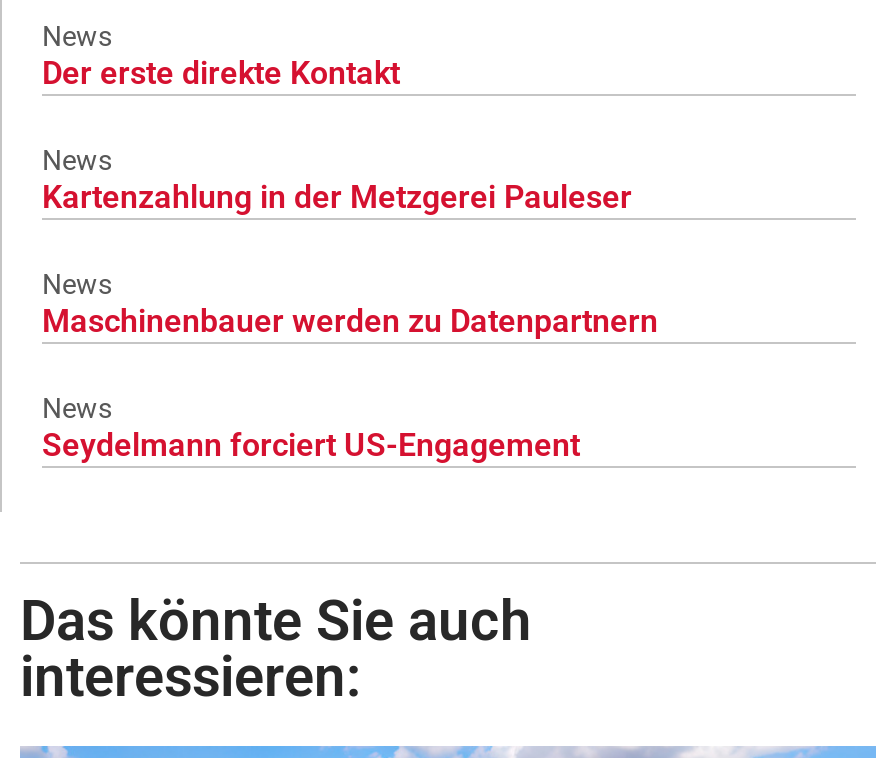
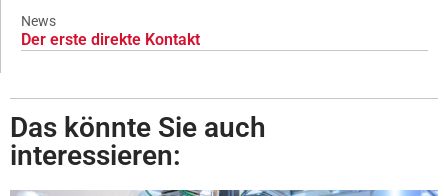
[42,144,658,464] News | Kartenzahlung in der Metzgerei Pauleser | News | Maschinenbauer werden zu Datenpartnern | News | Seydelmann forciert US-Engagement -> none

